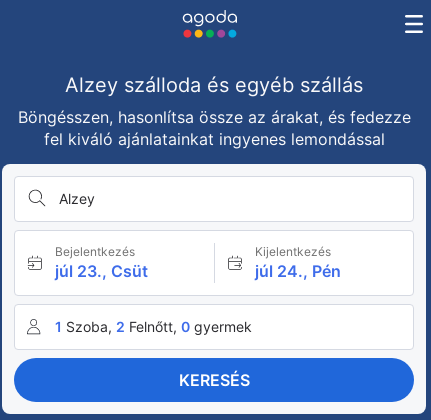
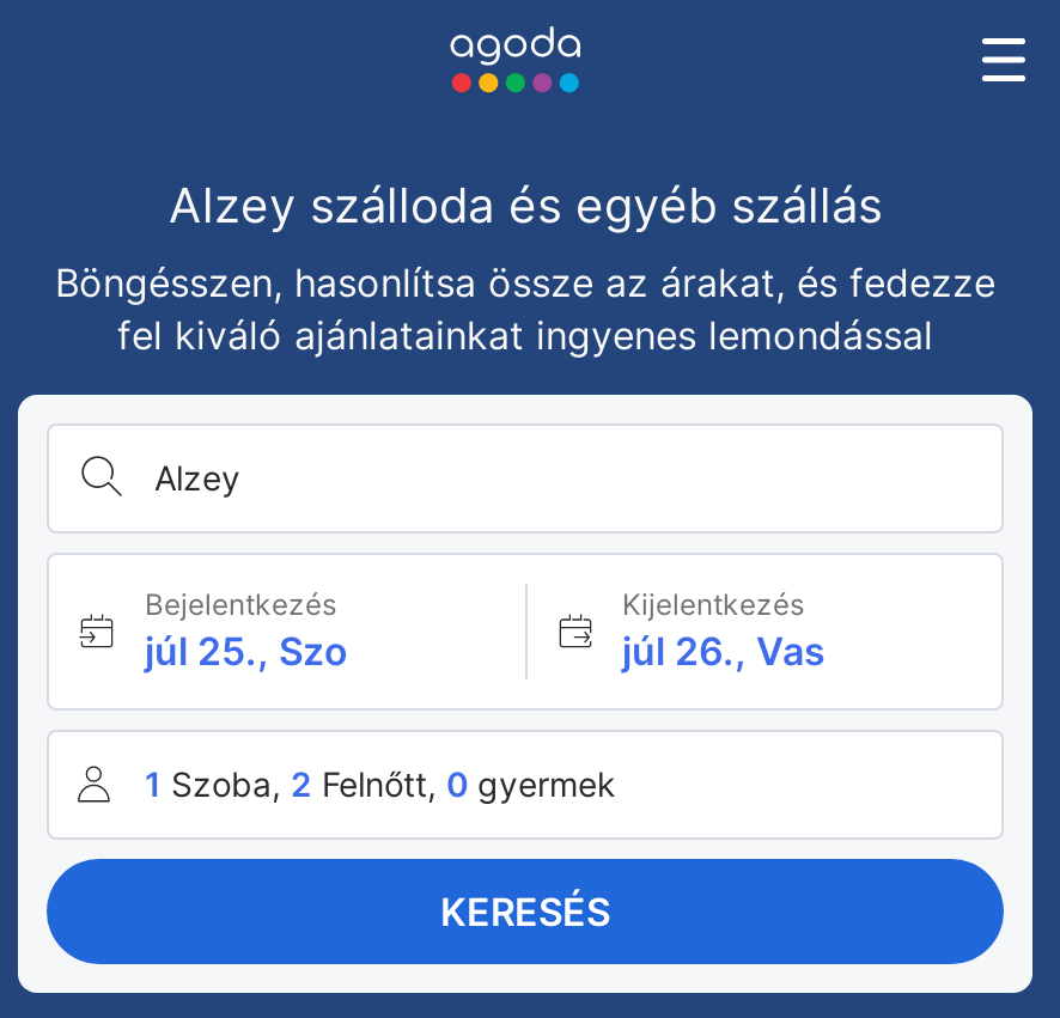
[55,261,148,281] júl 23., Csüt -> [145,627,348,675] júl 25., Szo
[254,261,340,281] júl 24., Pén -> [622,627,826,675] júl 26., Vas

